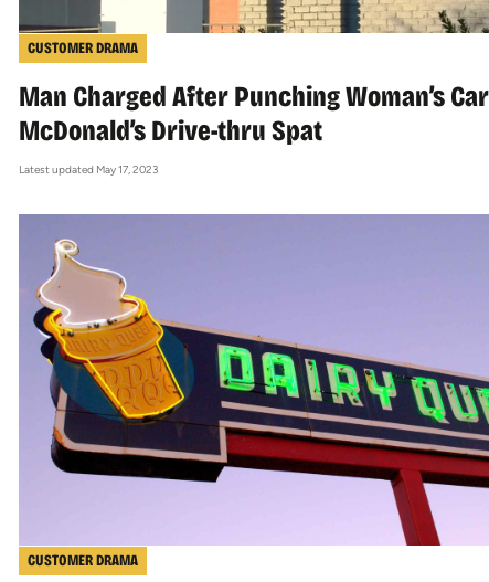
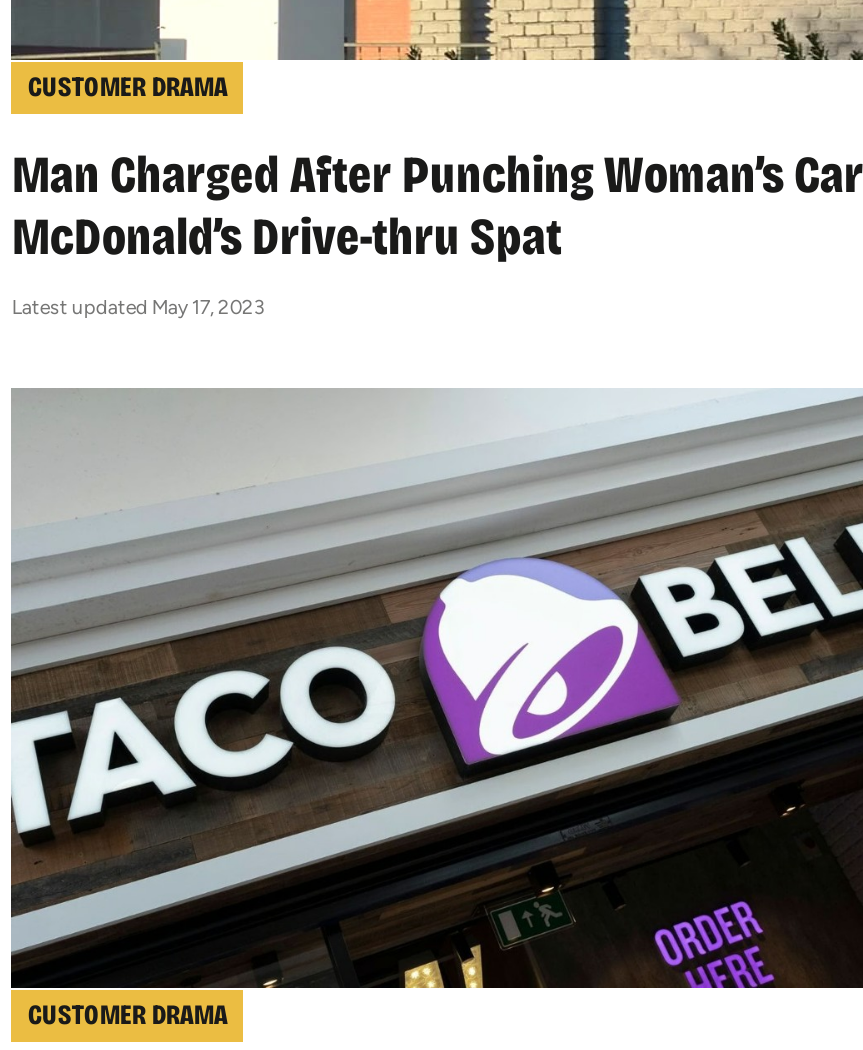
[19,214,486,547] [image] -> [9,390,857,990] [image]

